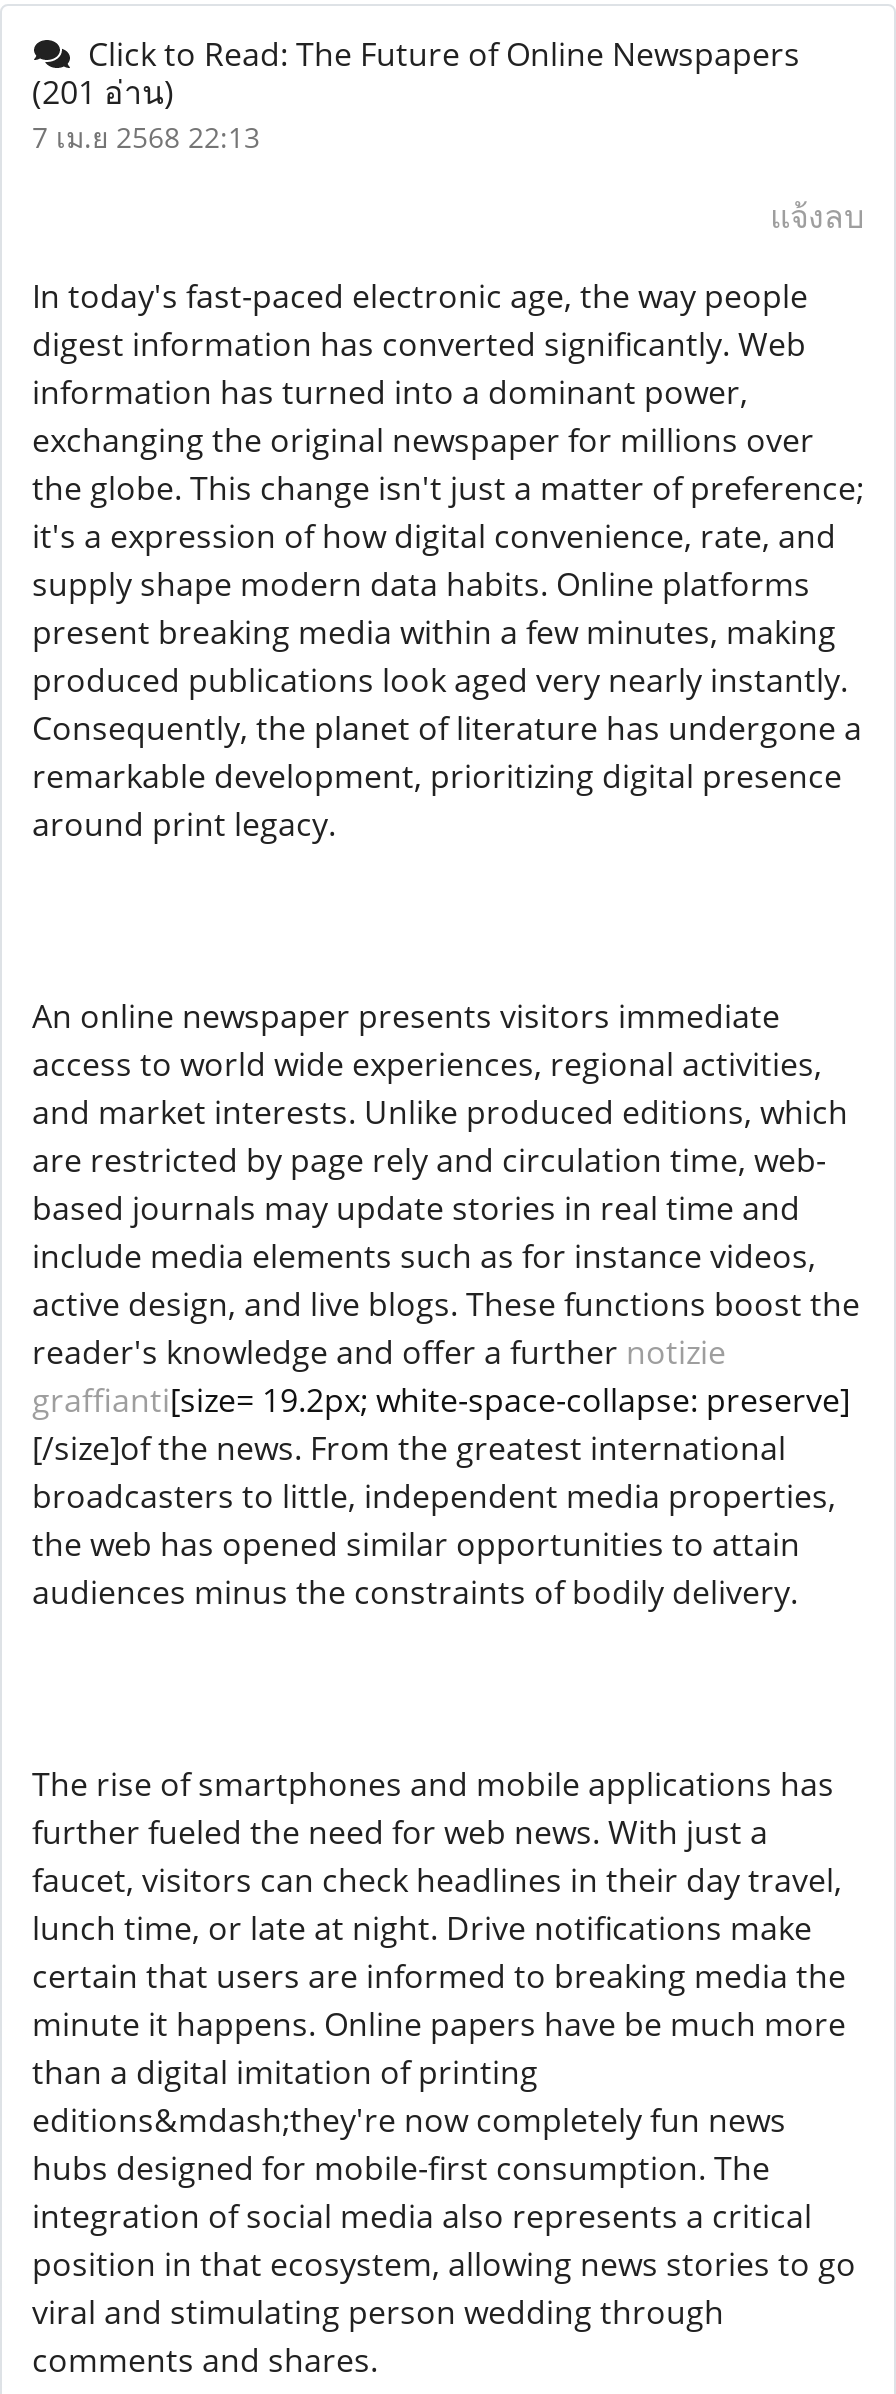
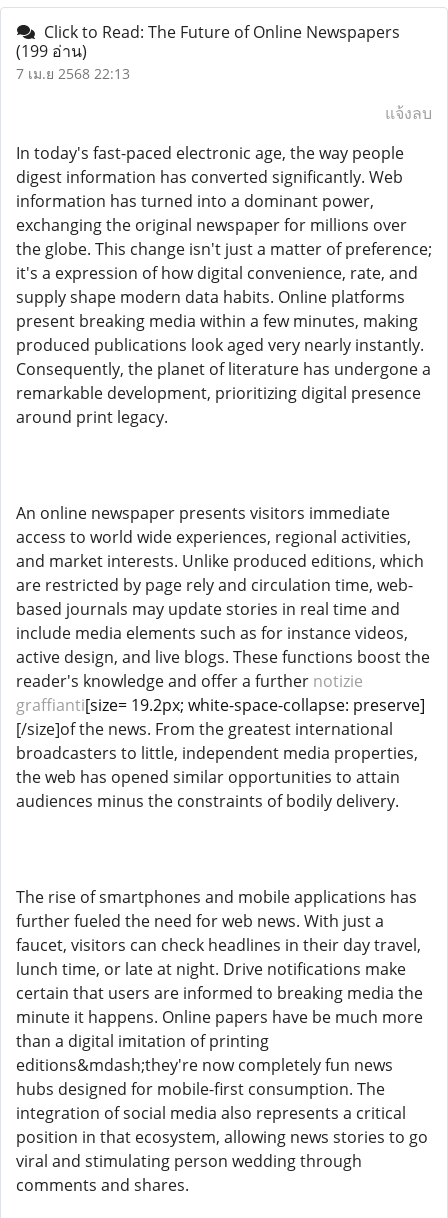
[32,70,174,114] (201 อ่าน) -> [16,40,87,62] (199 อ่าน)

